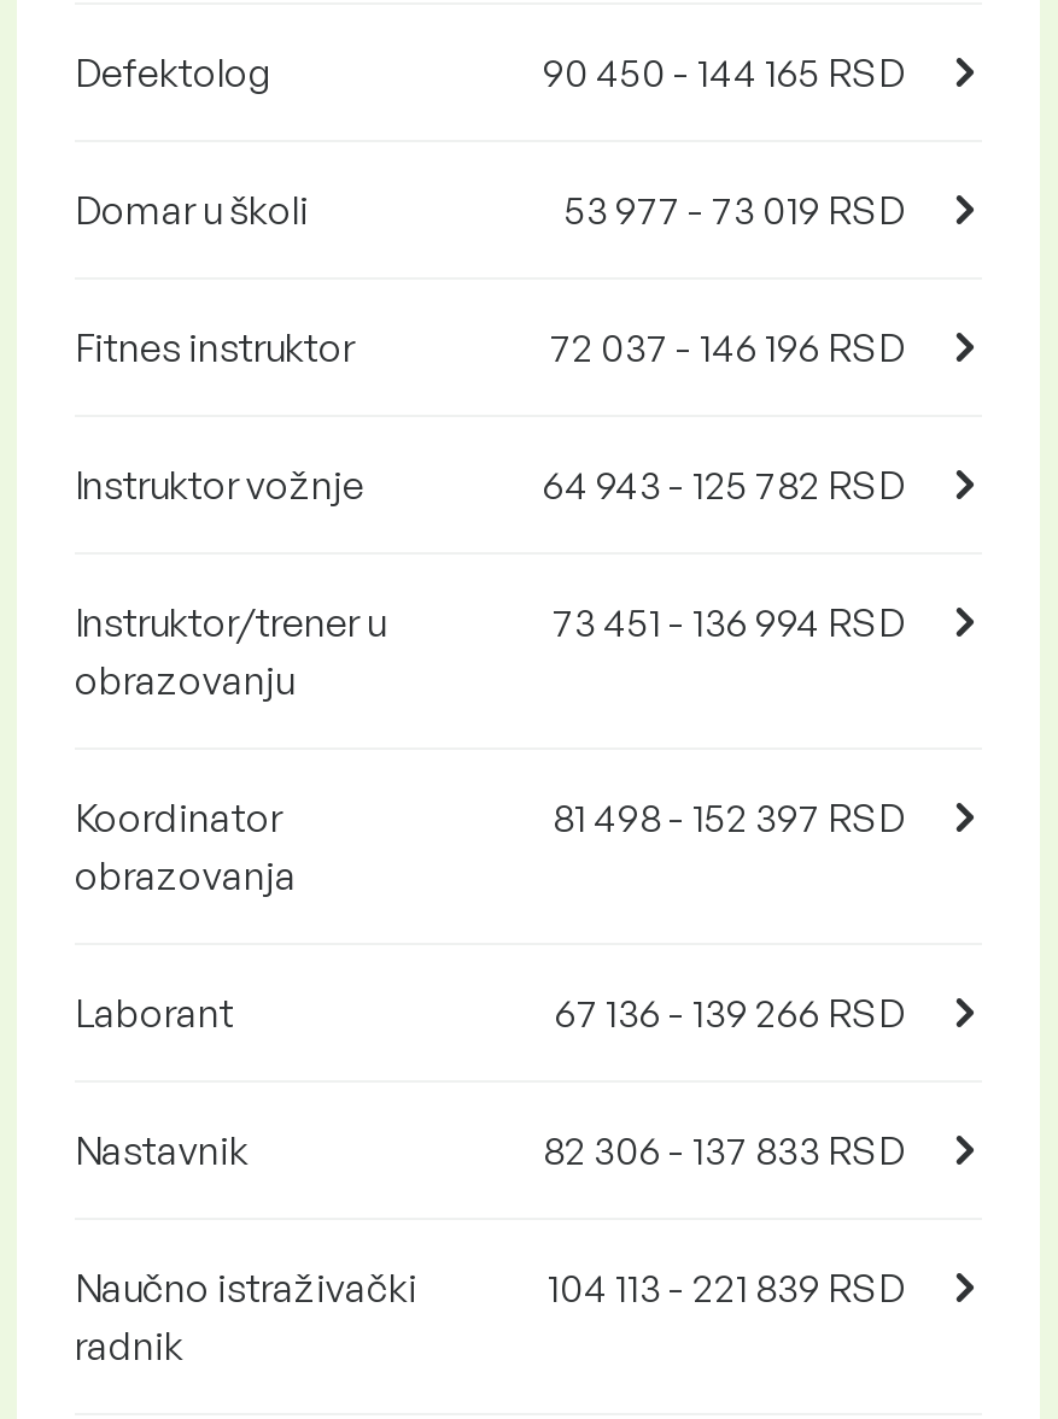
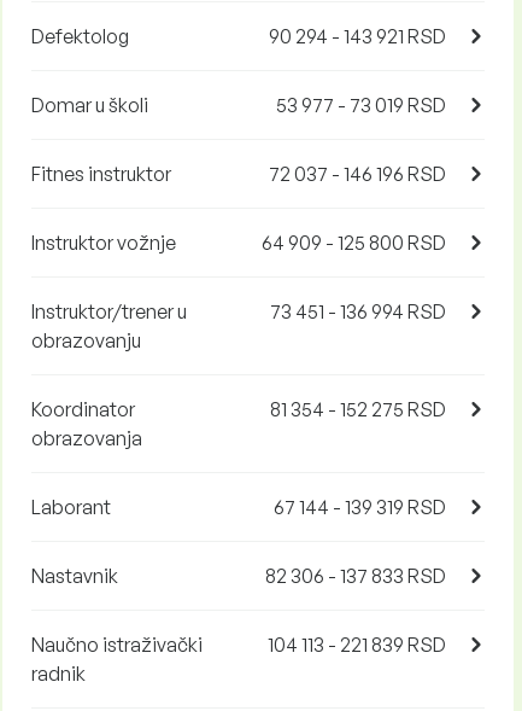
[543,49,905,97] 90 450 - 144 165 RSD -> [269,24,446,49] 90 294 - 143 921 RSD
[543,461,905,509] 64 943 - 125 782 RSD -> [262,231,446,255] 64 909 - 125 800 RSD
[553,794,905,842] 81 498 - 152 397 RSD -> [270,397,446,422] 81 354 - 152 275 RSD
[555,989,905,1037] 67 136 - 139 266 RSD -> [274,495,446,519] 67 144 - 139 319 RSD

